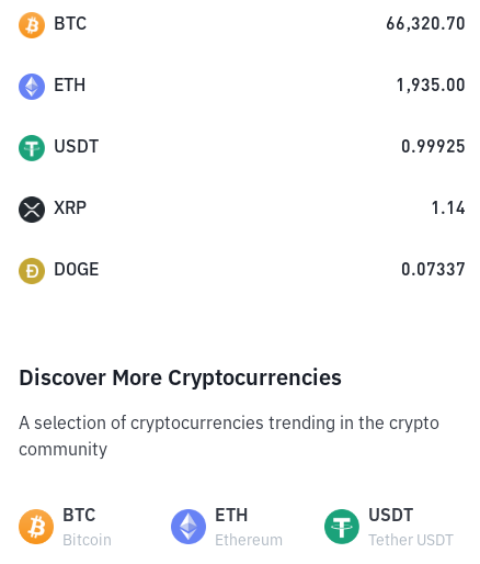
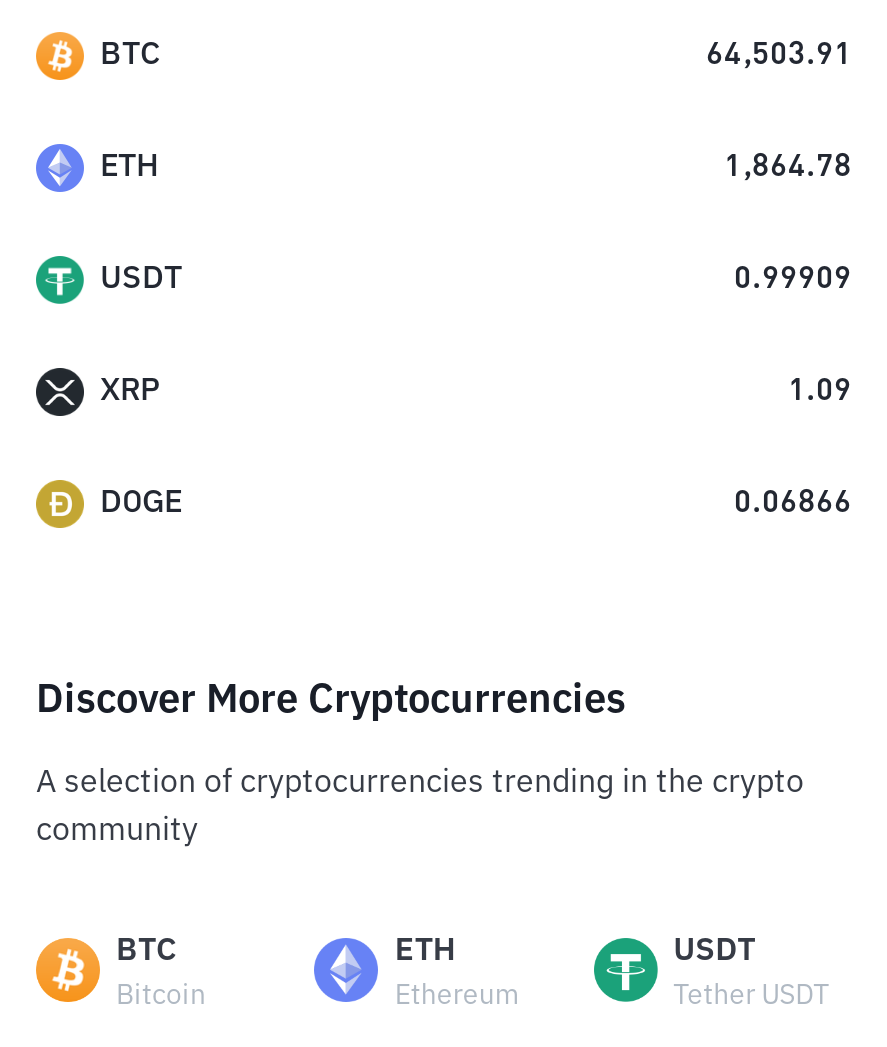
[386,16,466,34] 66,320.70 -> [706,40,852,72] 64,503.91
[396,78,466,95] 1,935.00 -> [724,152,852,184] 1,864.78
[401,139,466,157] 0.99925 -> [734,264,852,296] 0.99909
[431,201,466,218] 1.14 -> [788,376,852,408] 1.09
[401,262,466,280] 0.07337 -> [734,488,852,520] 0.06866

